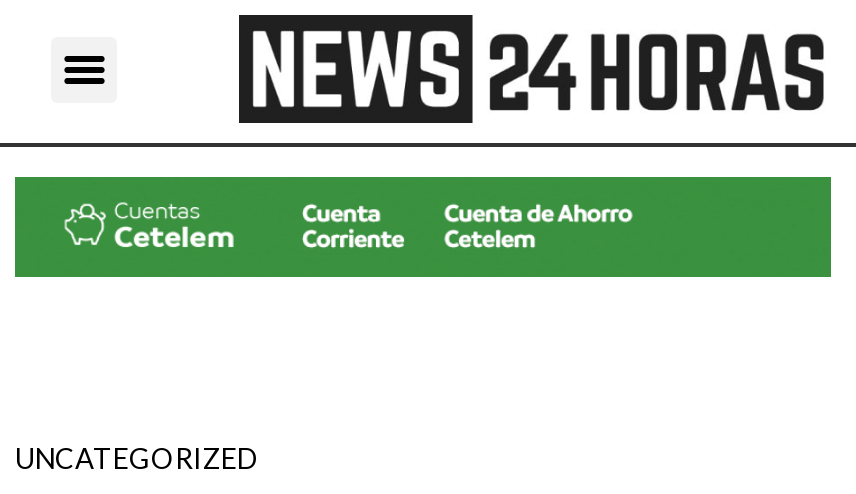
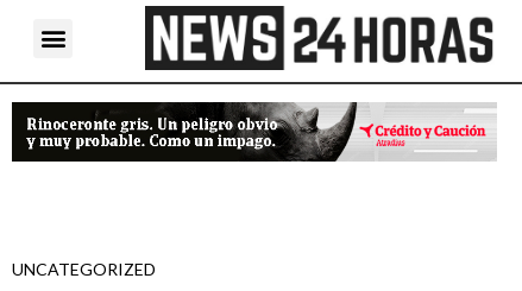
[13,175,833,279] [image] -> [11,101,497,163] [image]

